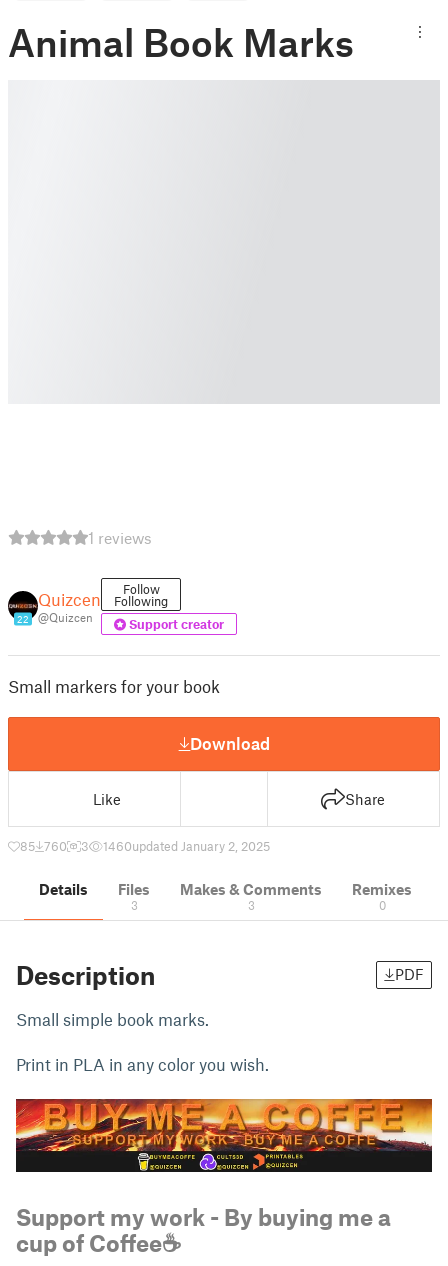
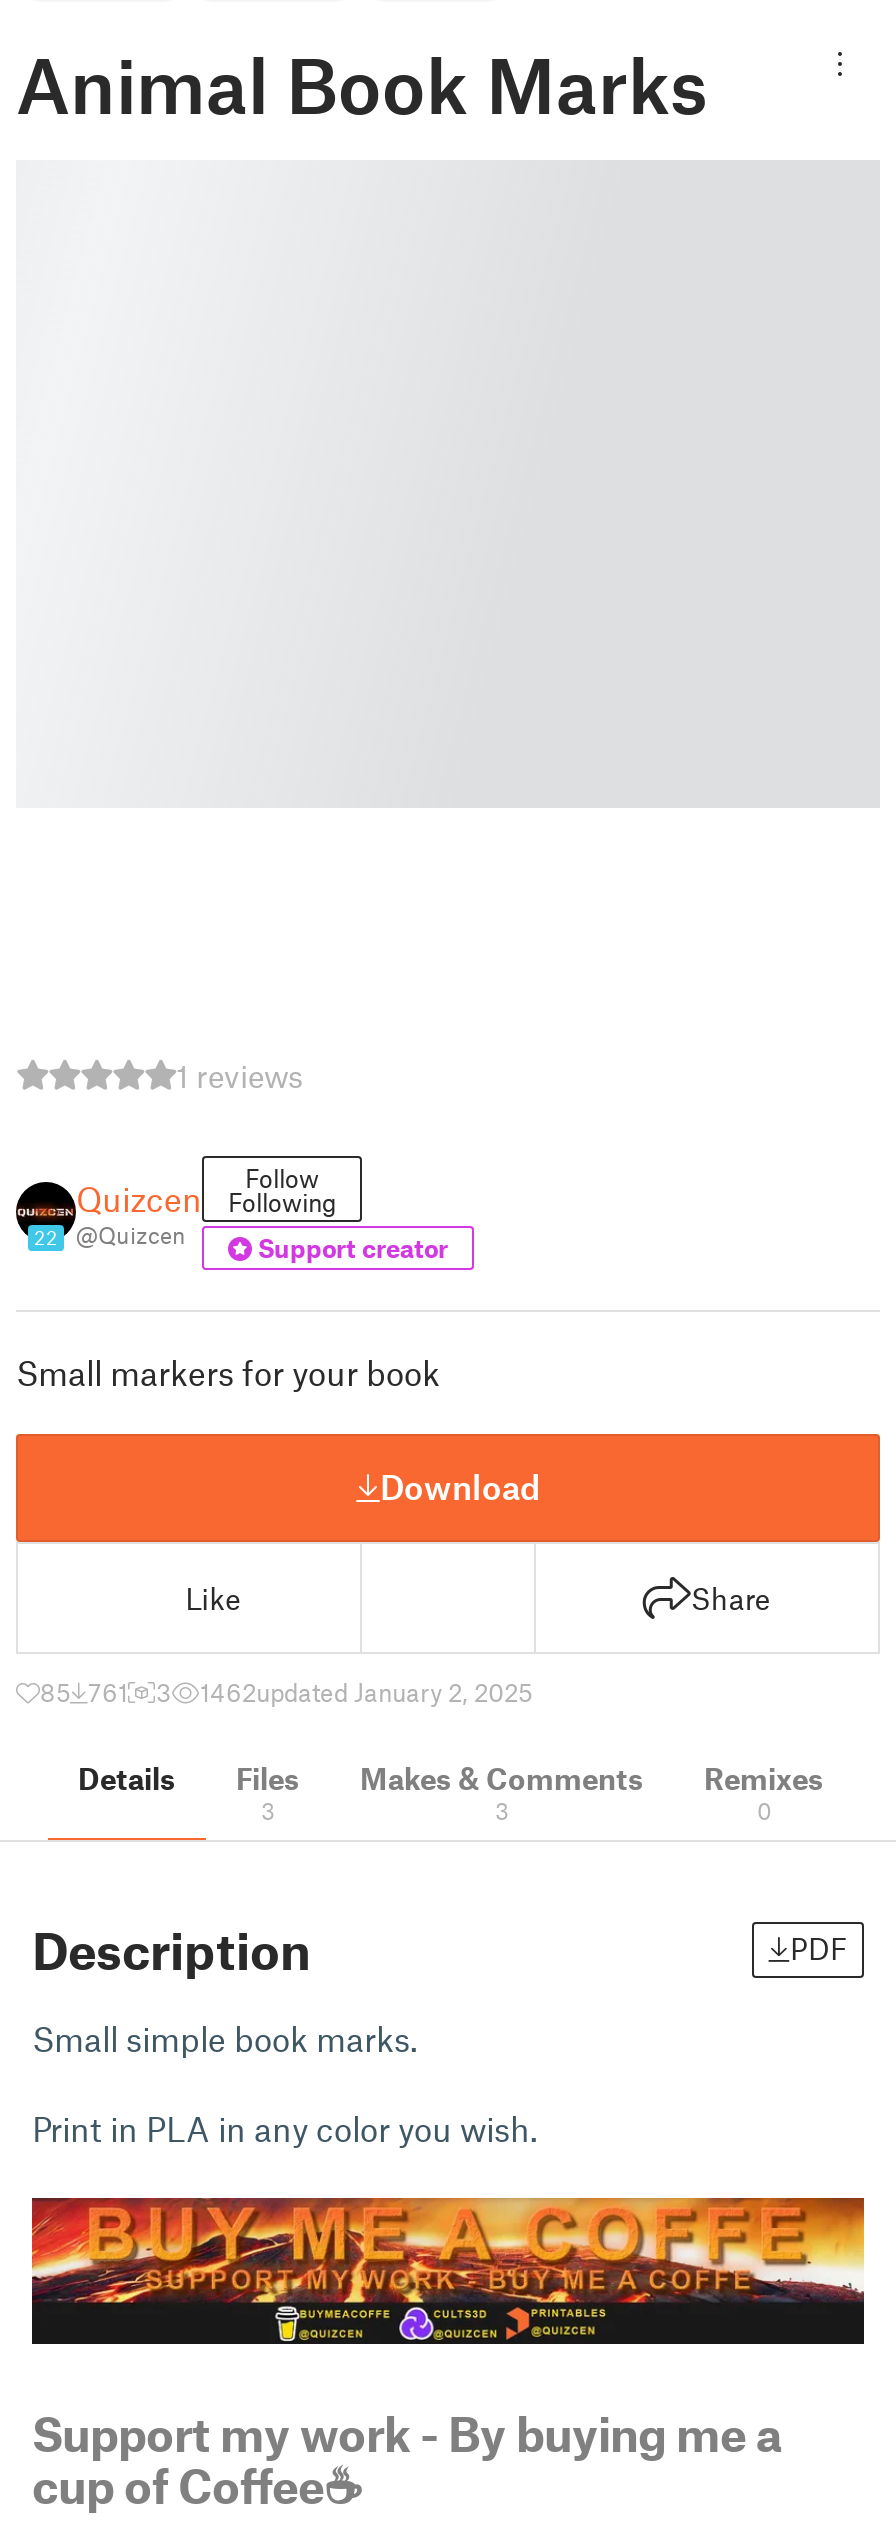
[20,838,67,854] 85 760 -> [40,1676,128,1708] 85 761
[103,838,270,854] 1460updated January 2, 2025 -> [200,1676,532,1708] 1462updated January 2, 2025

